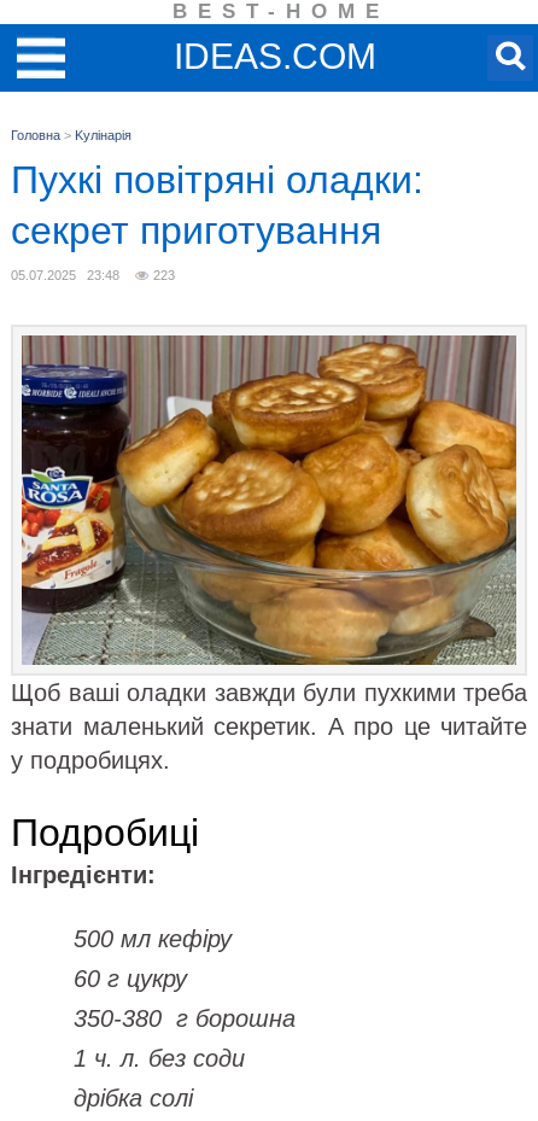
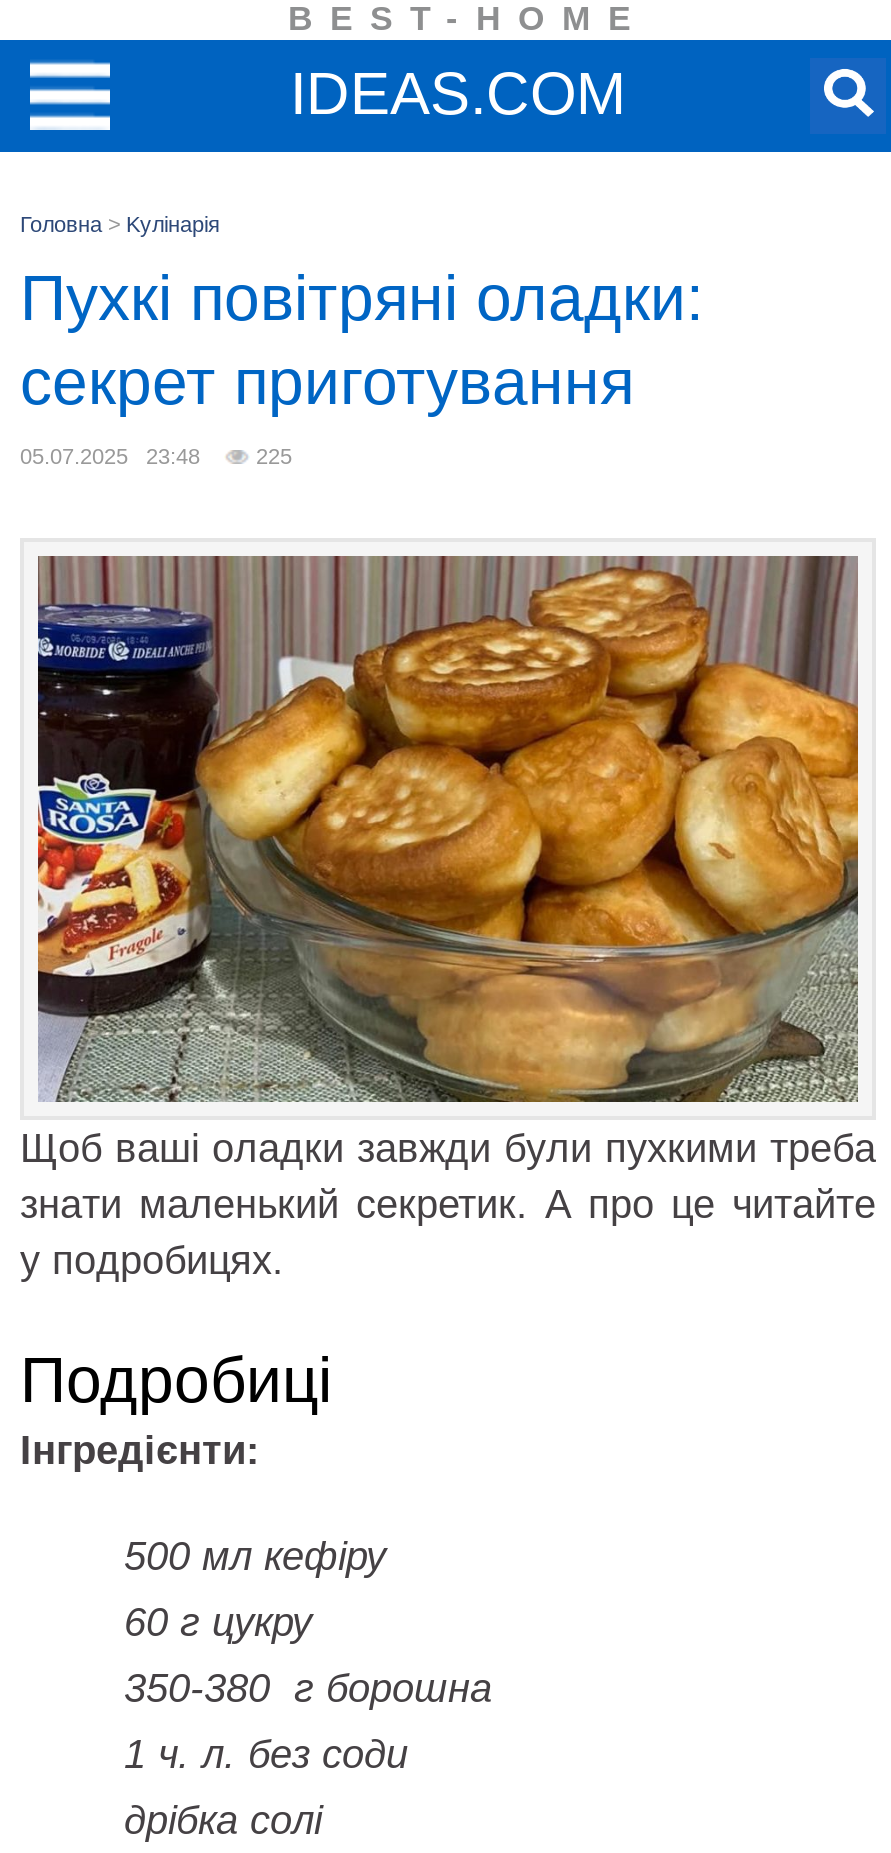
[11,268,175,282] 05.07.2025 23:48 223 -> [20,444,292,468] 05.07.2025 23:48 225

